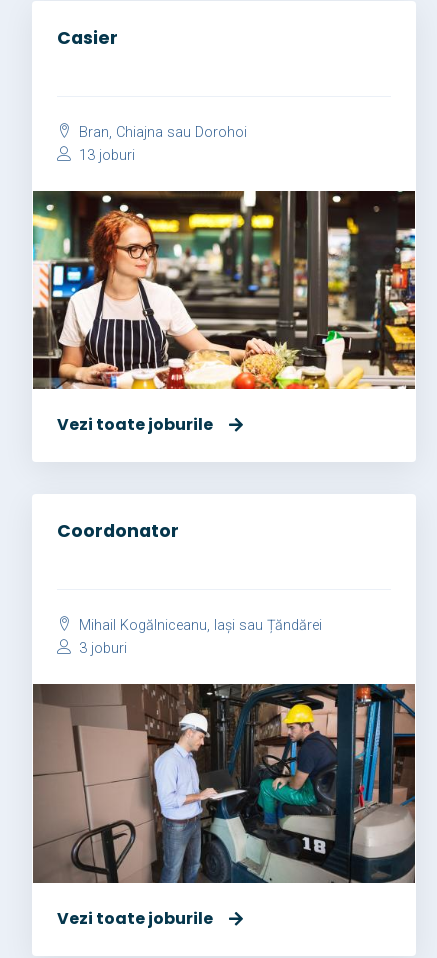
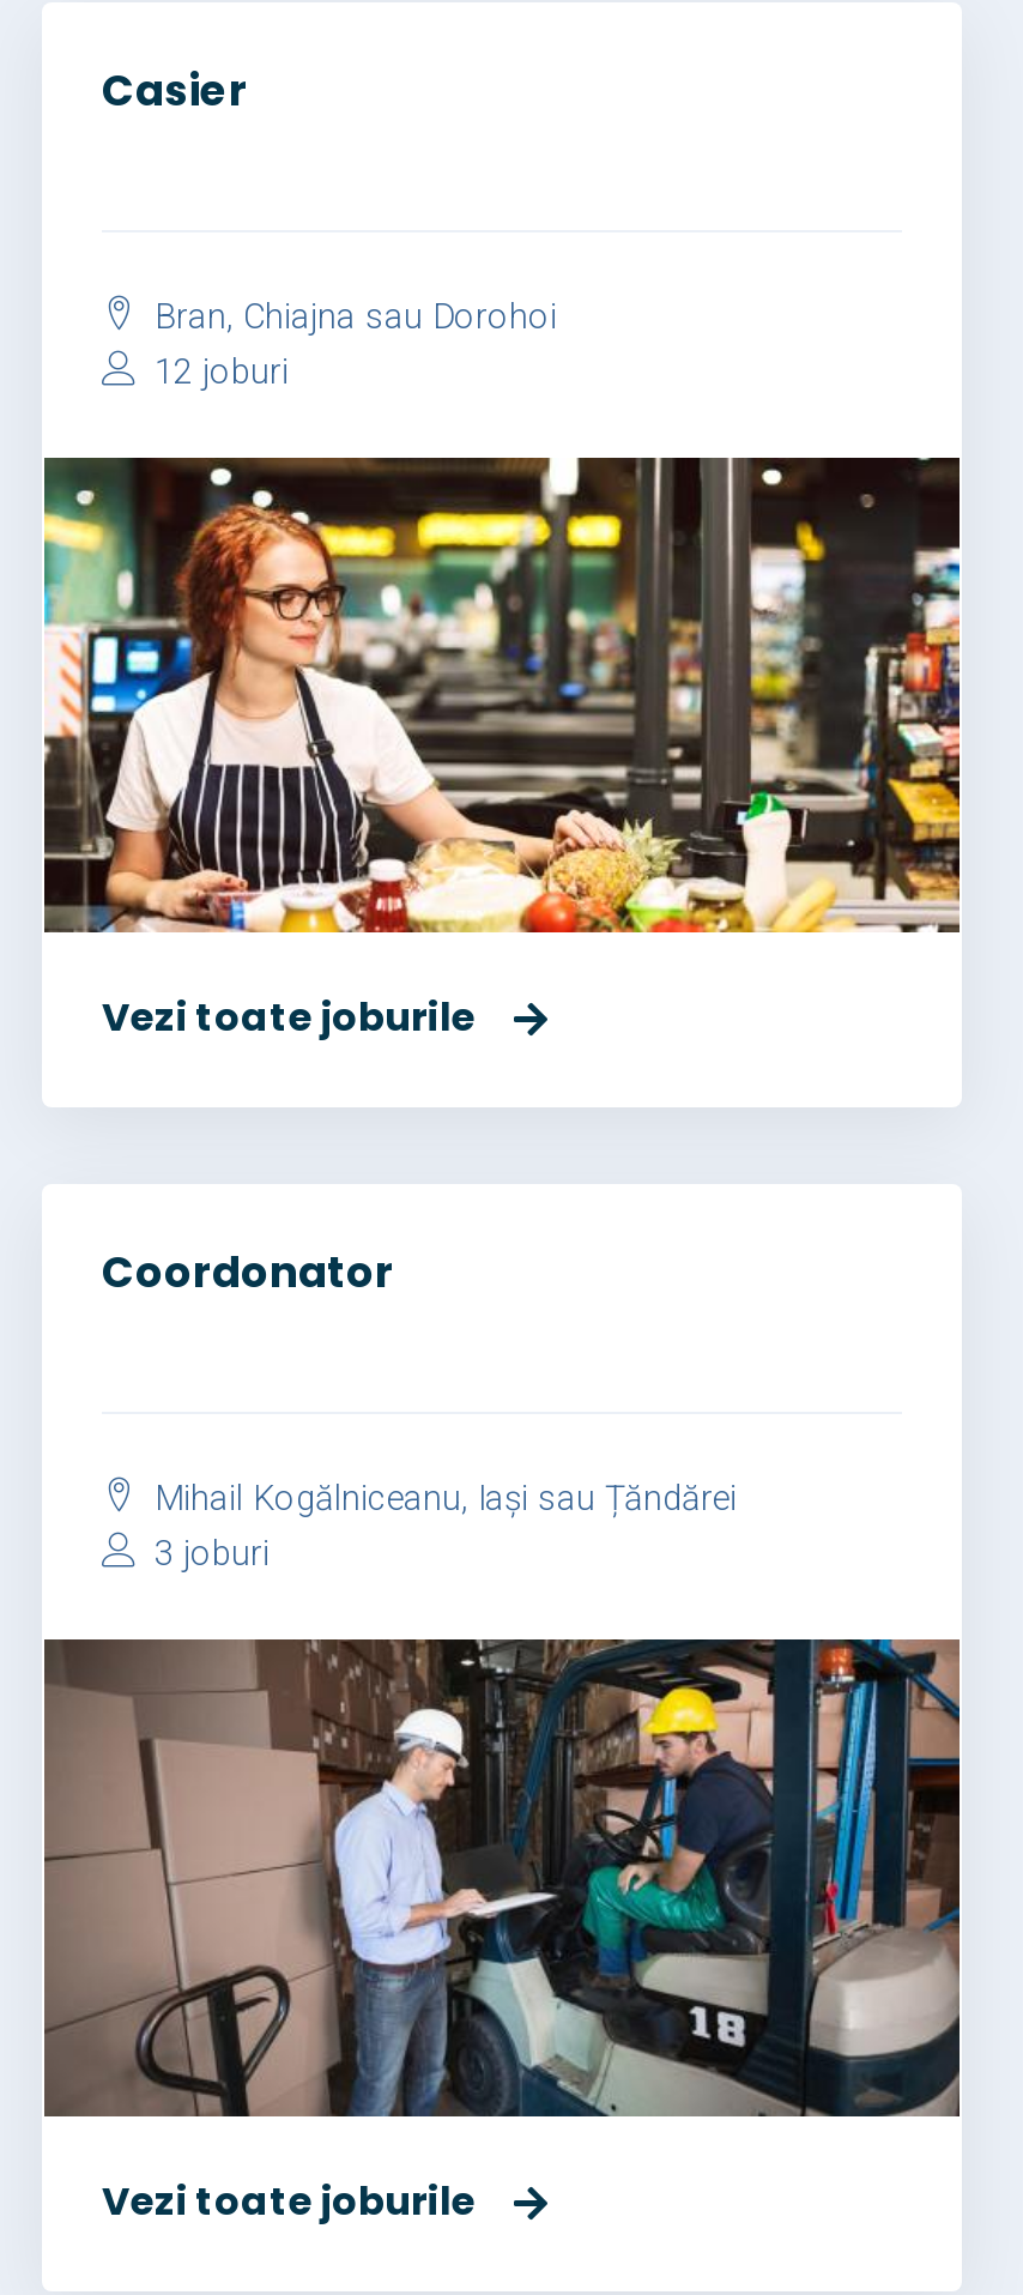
[75,147,135,164] 13 joburi -> [145,351,289,392] 12 joburi

